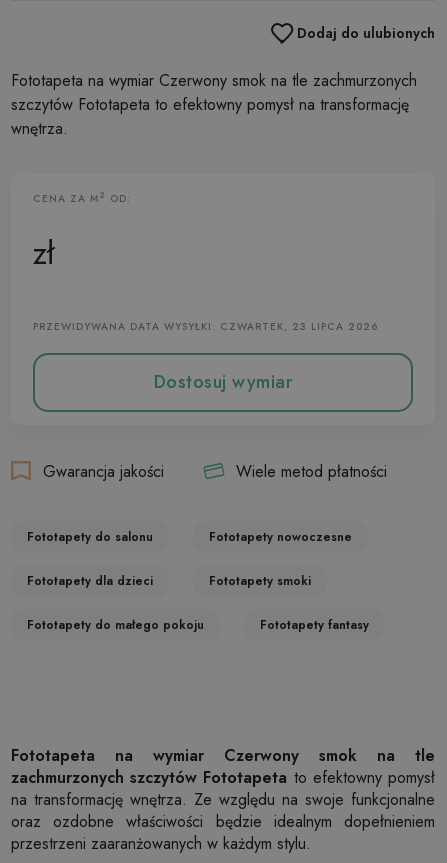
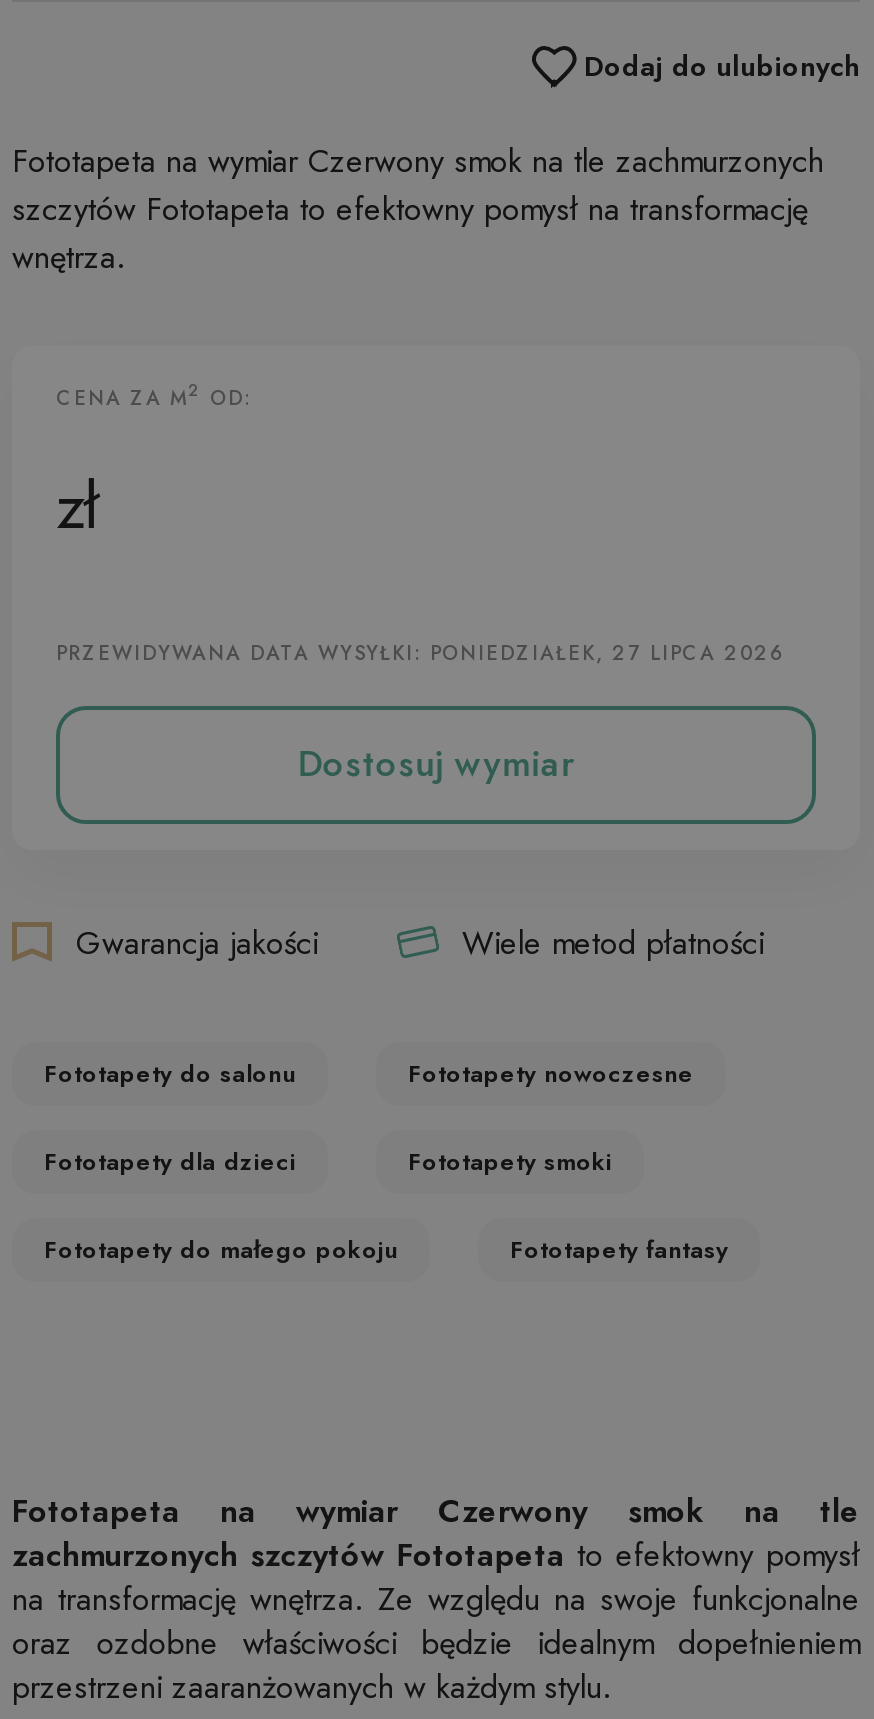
[33,319,378,334] PRZEWIDYWANA DATA WYSYŁKI: CZWARTEK, 23 LIPCA 2026 -> [56,639,784,669] PRZEWIDYWANA DATA WYSYŁKI: PONIEDZIAŁEK, 27 LIPCA 2026

